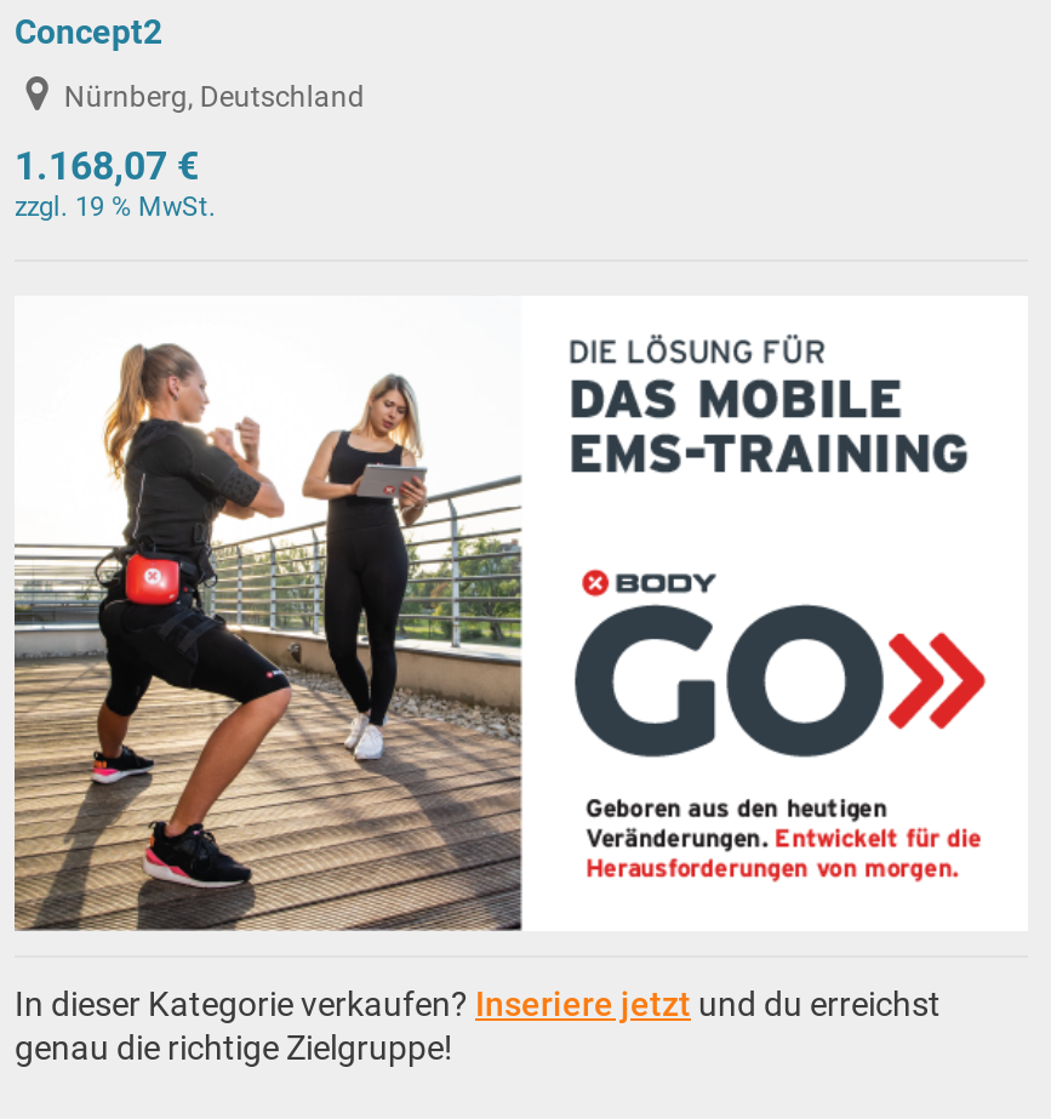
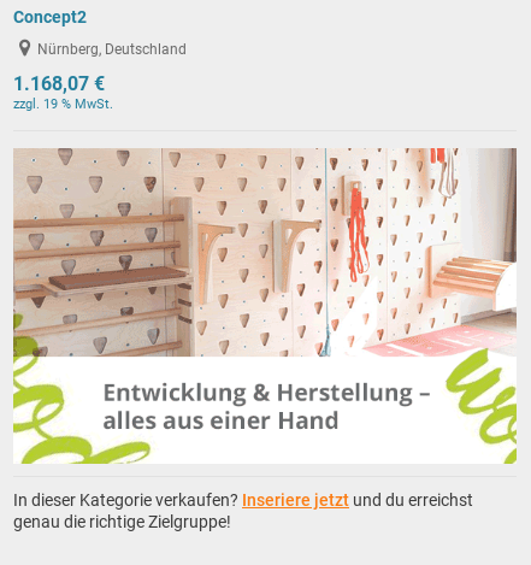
[12,298,1028,934] [image] -> [12,147,518,465] [image]

